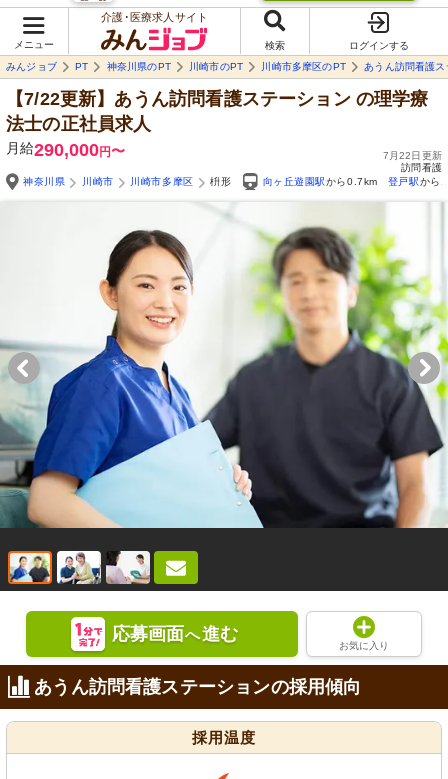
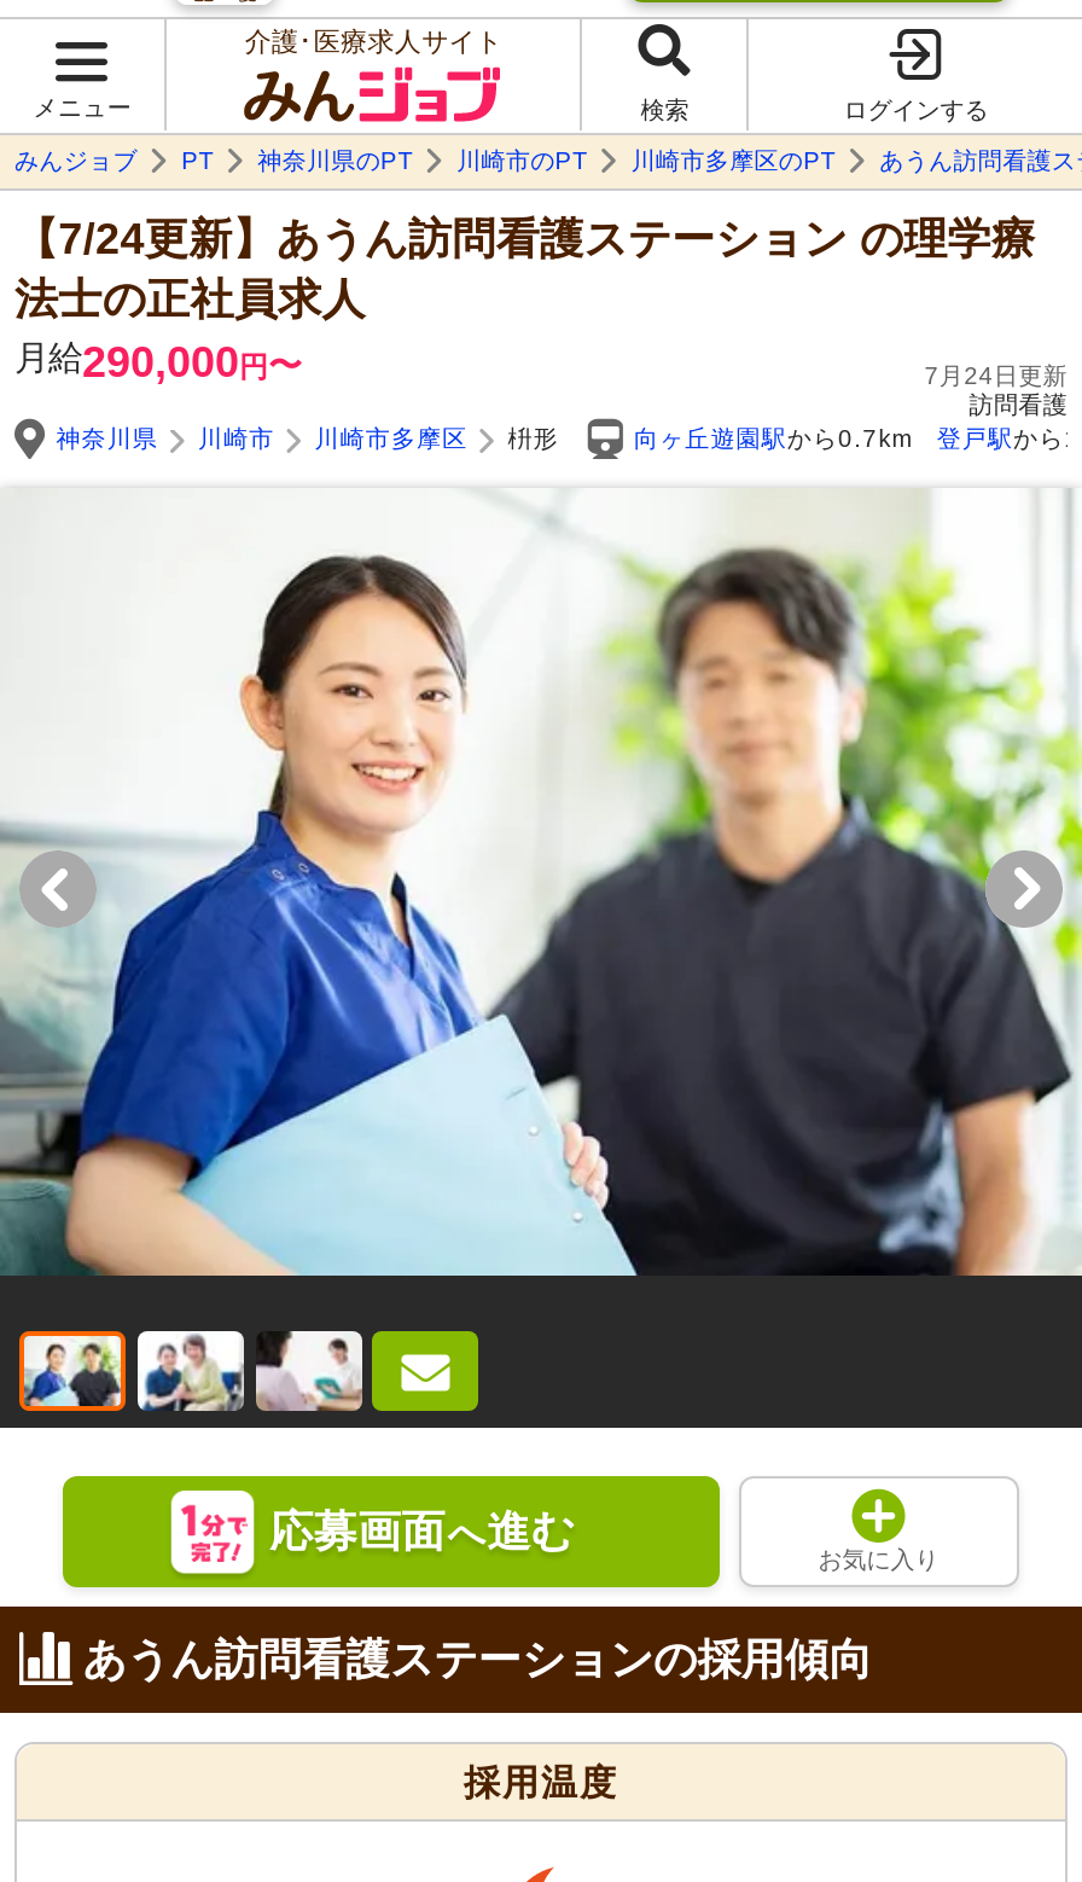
[6,89,429,109] 【7/22更新】あうん訪問看護ステーションの理学療 -> [14,215,1035,263] 【7/24更新】あうん訪問看護ステーションの理学療
[383,150,442,161] 7月22日更新 -> [924,362,1068,389] 7月24日更新

